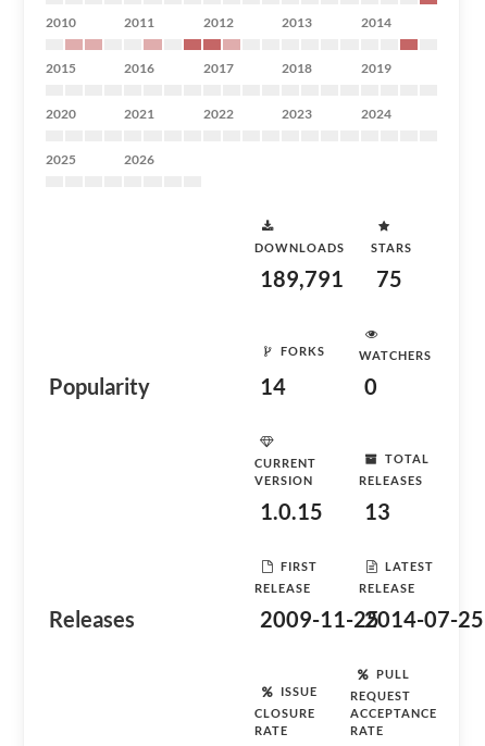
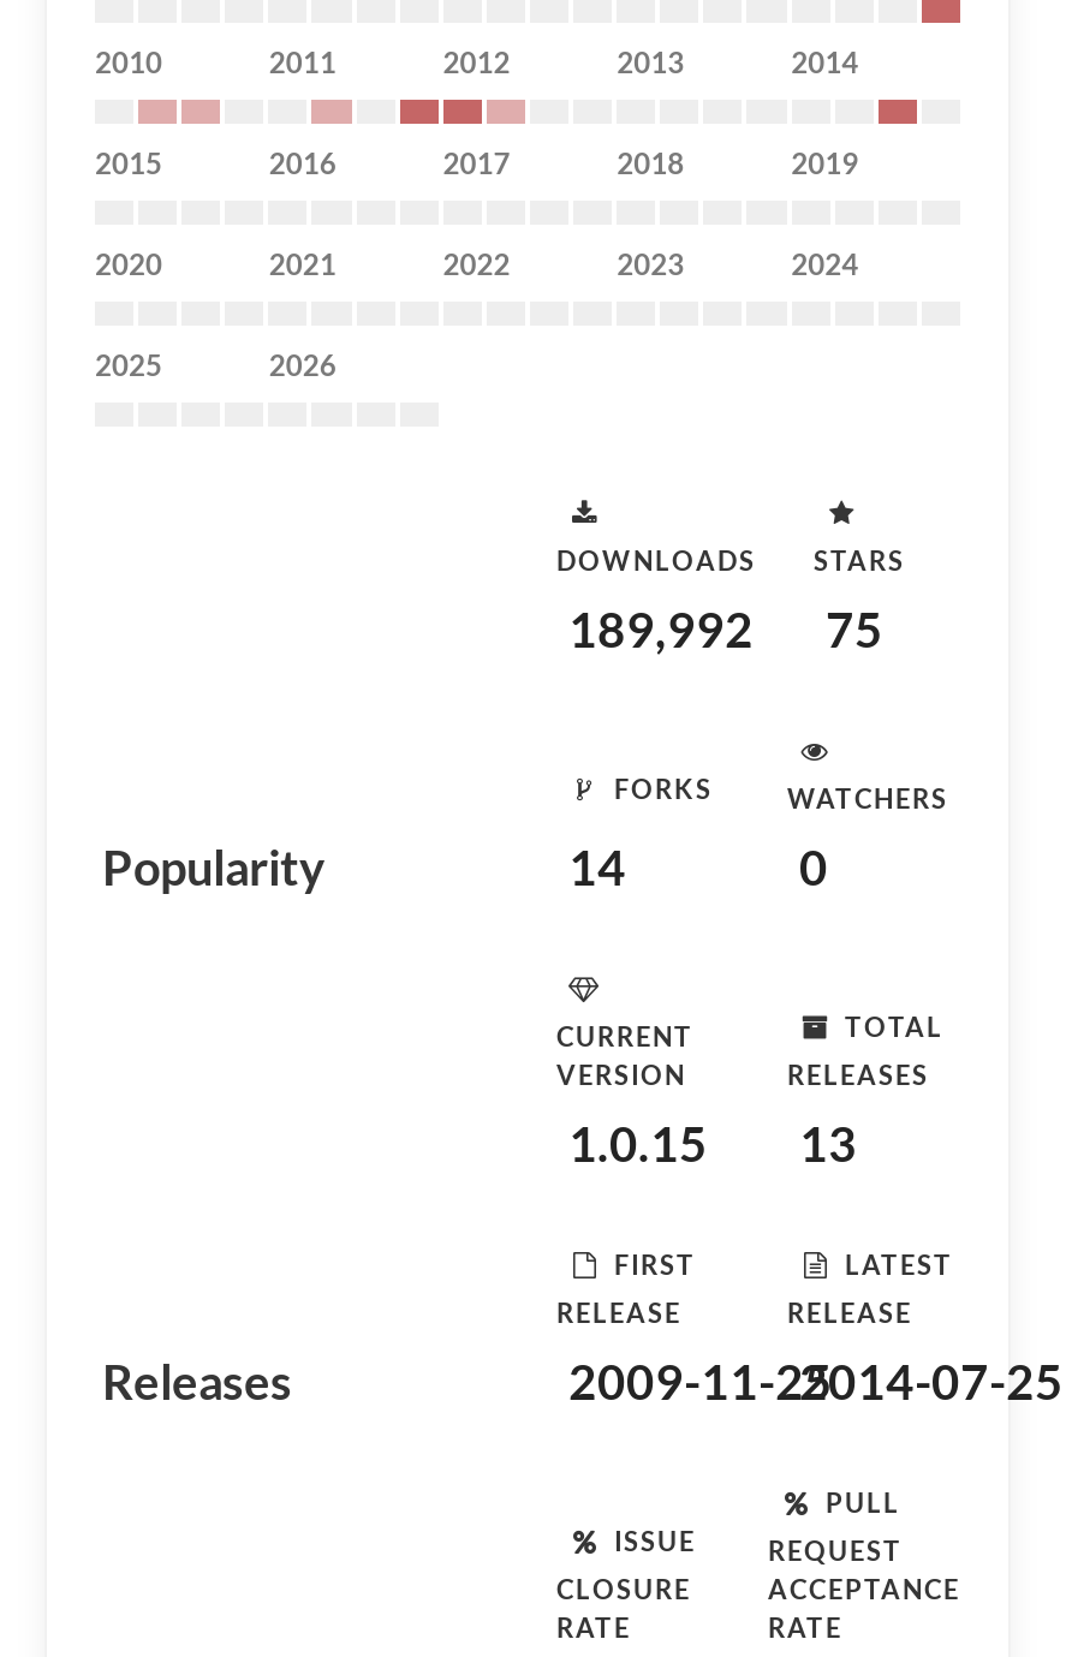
[260,265,402,291] 189,791 75 -> [568,600,883,657] 189,992 75

